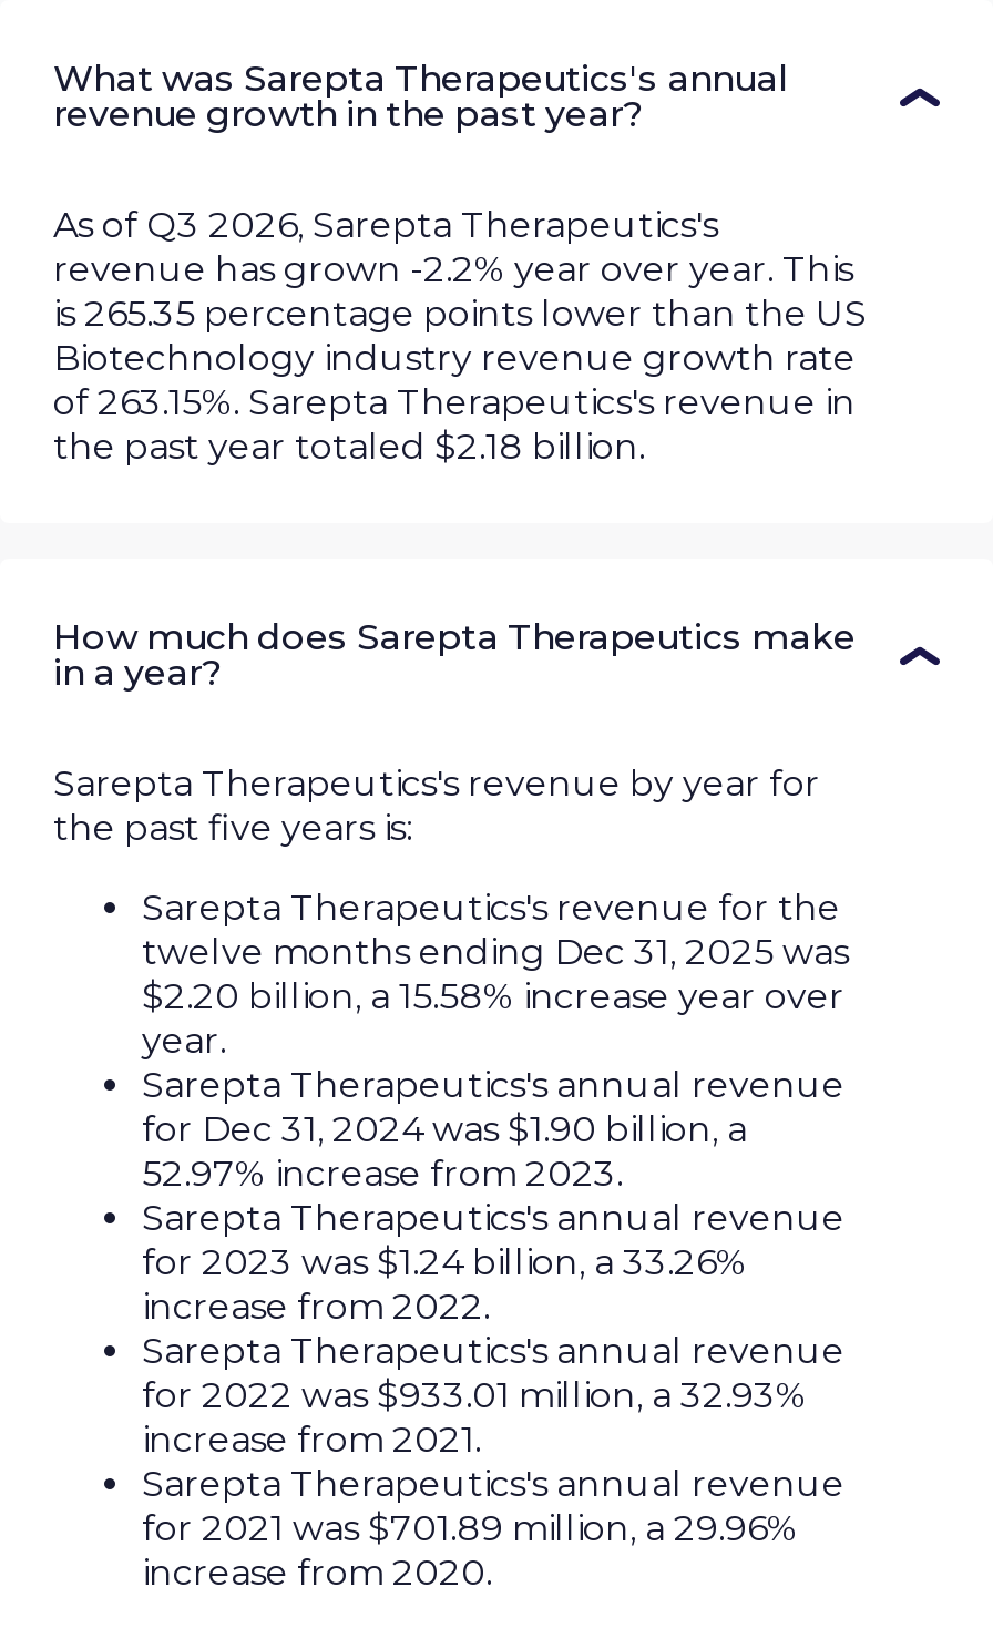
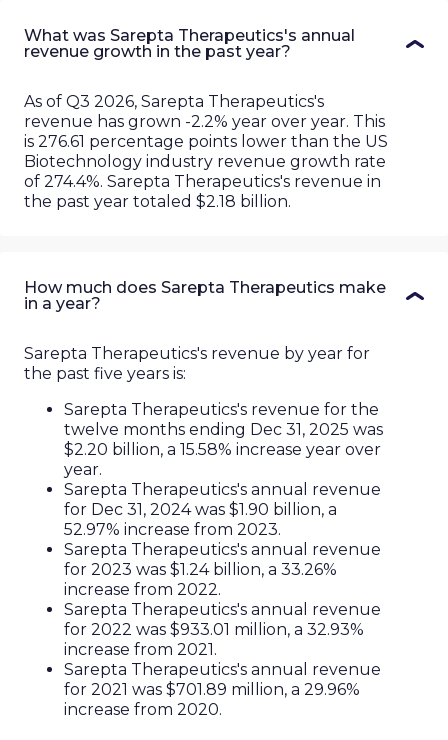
[53,293,867,335] is 265.35 percentage points lower than the US -> [24,132,388,151] is 276.61 percentage points lower than the US
[53,381,856,423] of 263.15%. Sarepta Therapeutics's revenue in -> [24,172,381,191] of 274.4%. Sarepta Therapeutics's revenue in

